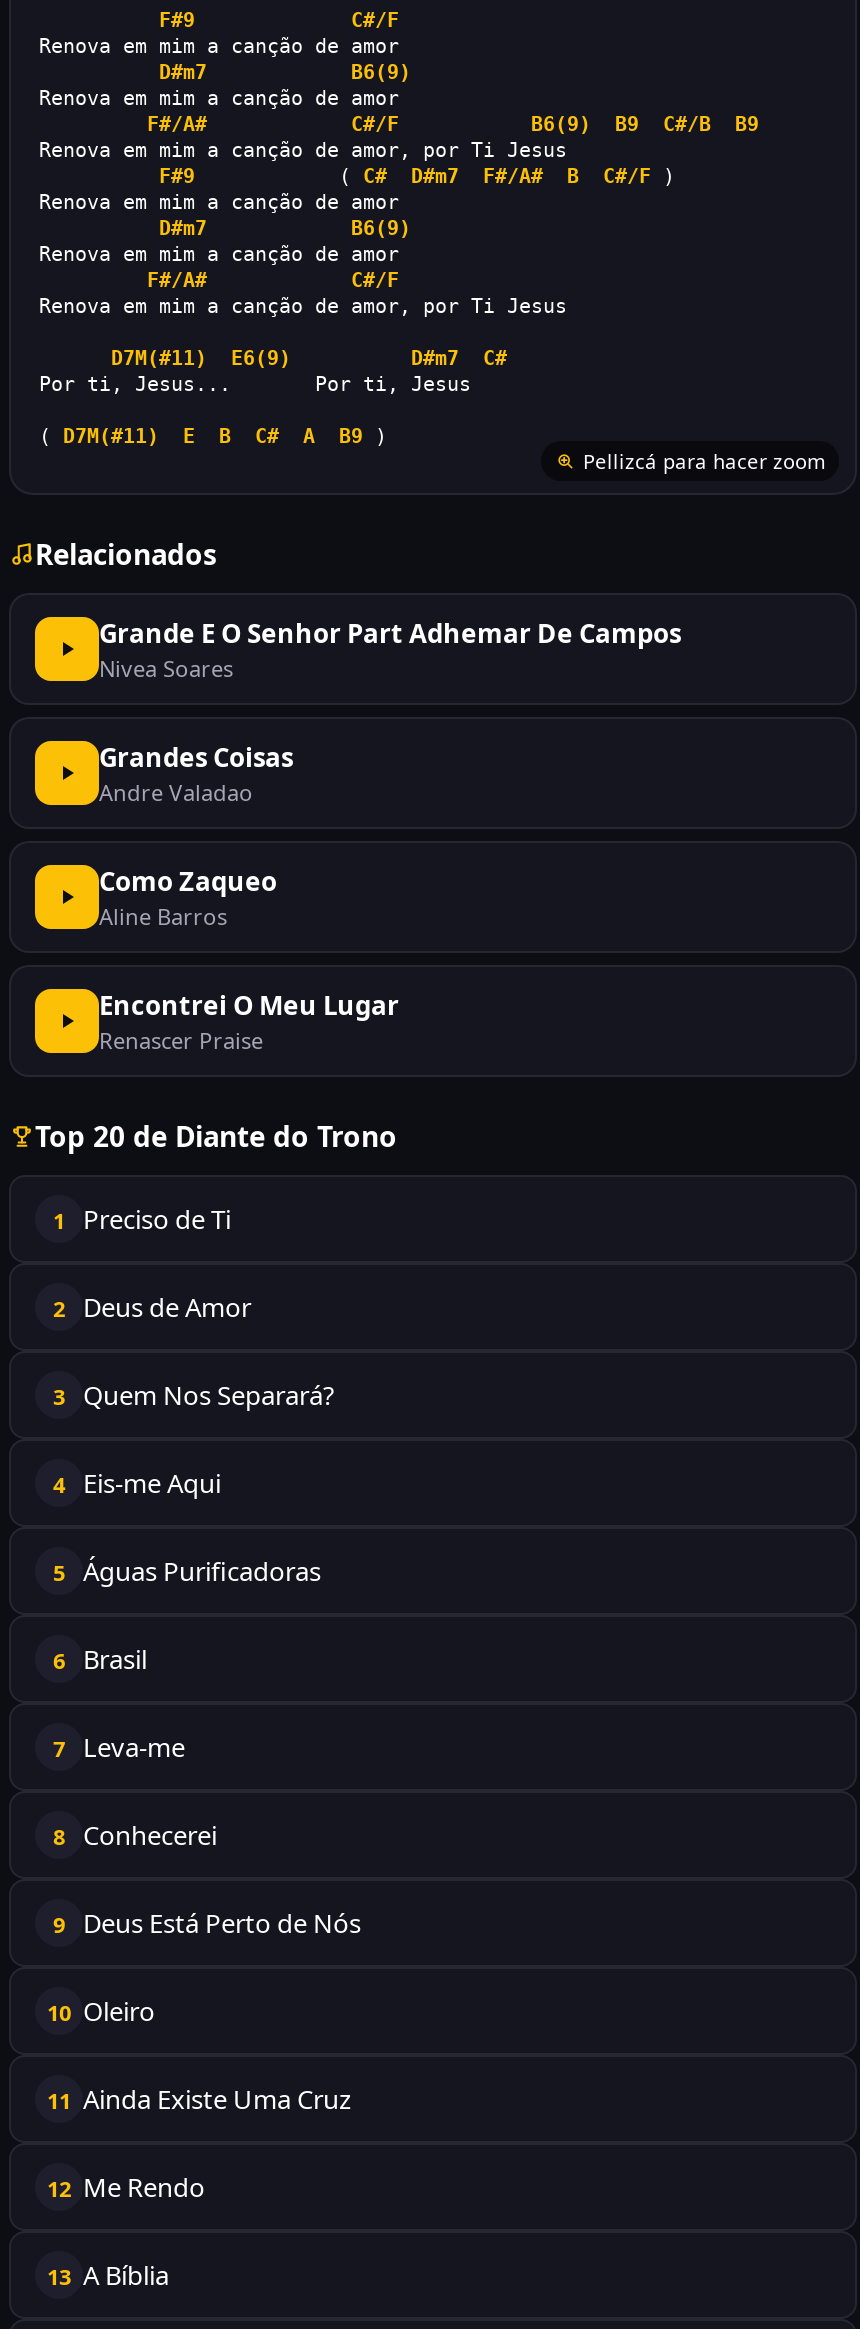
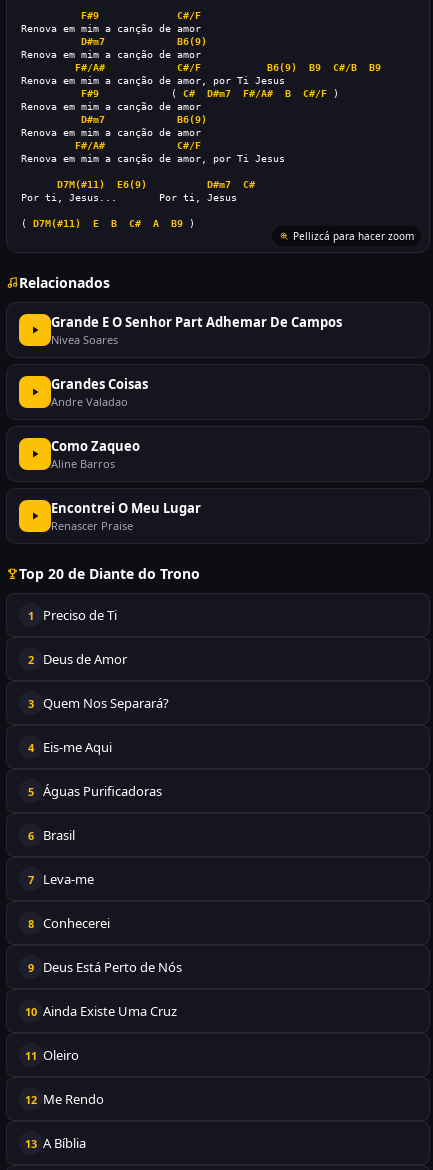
[47,1993,155,2029] 10 Oleiro -> [25,1002,177,1020] 10 Ainda Existe Uma Cruz
[47,2081,351,2117] 11 Ainda Existe Uma Cruz -> [25,1046,79,1064] 11 Oleiro

